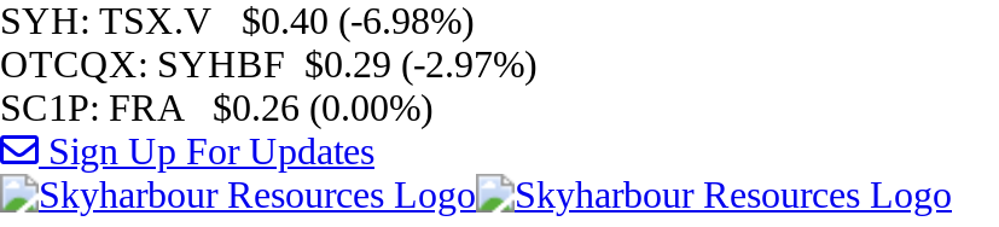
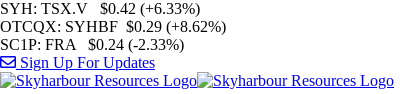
[0,0,474,41] SYH: TSX.V $0.40 (-6.98%) -> [0,0,200,17] SYH: TSX.V $0.42 (+6.33%)
[0,43,536,85] OTCQX: SYHBF $0.29 (-2.97%) -> [0,18,226,35] OTCQX: SYHBF $0.29 (+8.62%)
[0,87,432,128] SC1P: FRA $0.26 (0.00%) -> [0,36,184,53] SC1P: FRA $0.24 (-2.33%)

